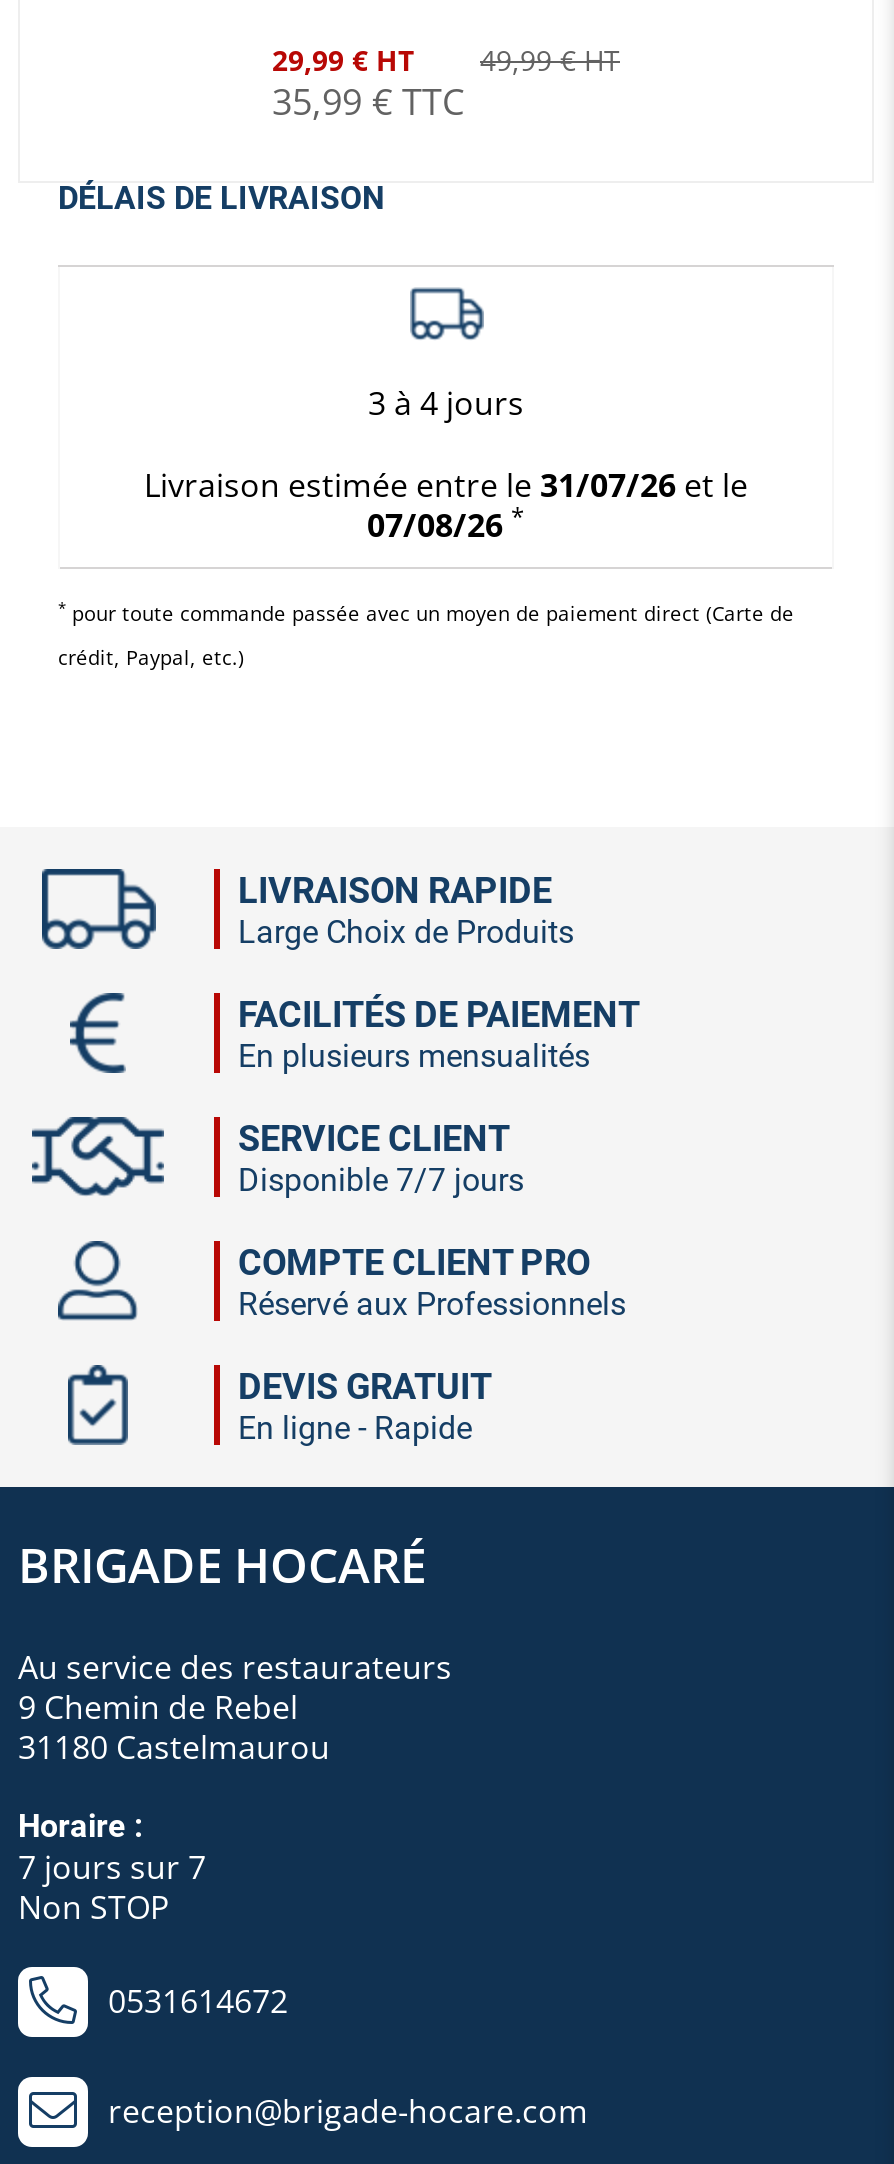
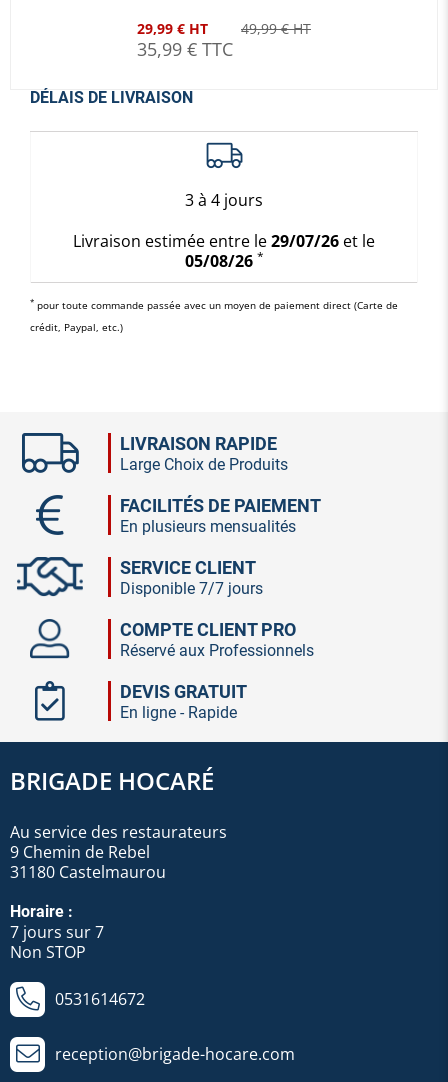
[144,462,748,506] Livraison estimée entre le 31/07/26 et le -> [73,229,375,251] Livraison estimée entre le 29/07/26 et le
[367,498,525,546] 07/08/26 * -> [184,247,263,271] 05/08/26 *

